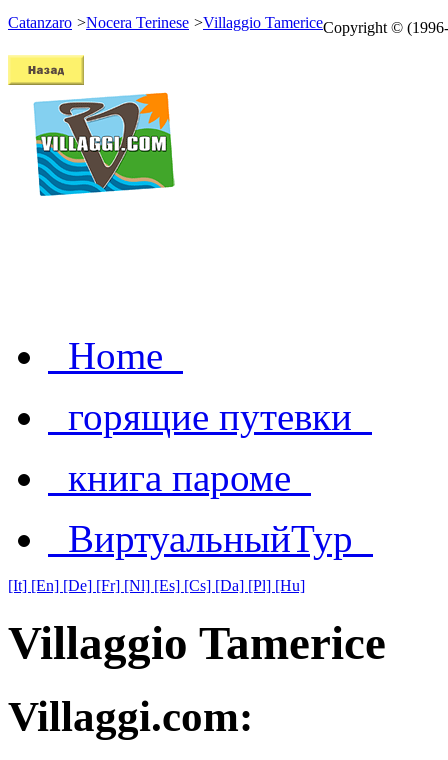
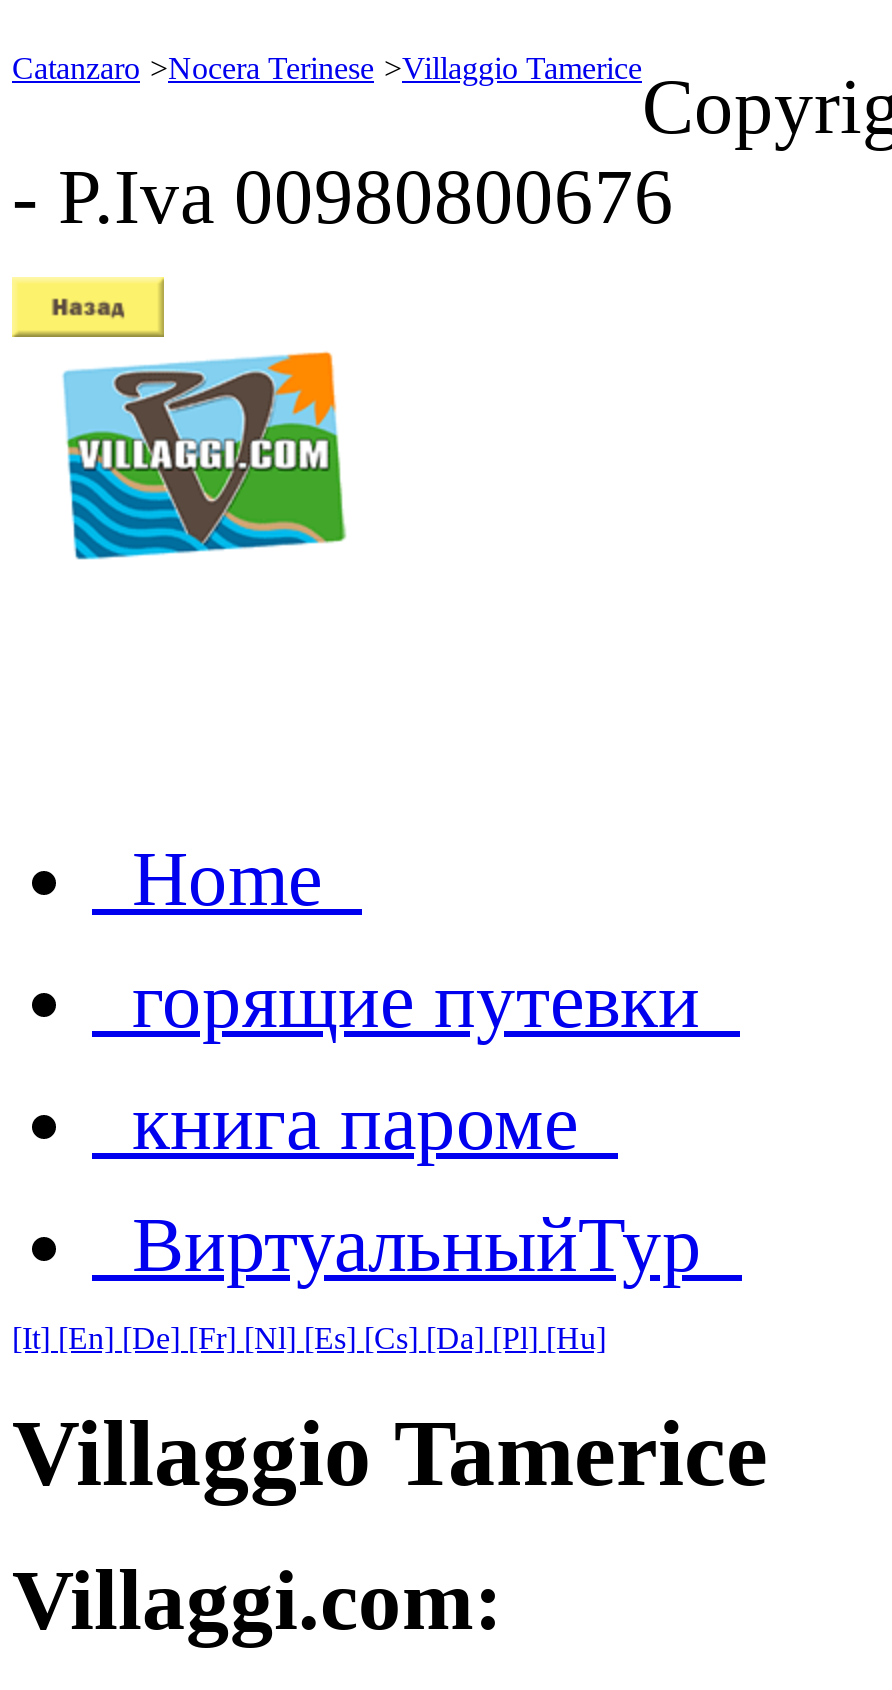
none -> [12,153,674,239] - P.Iva 00980800676

